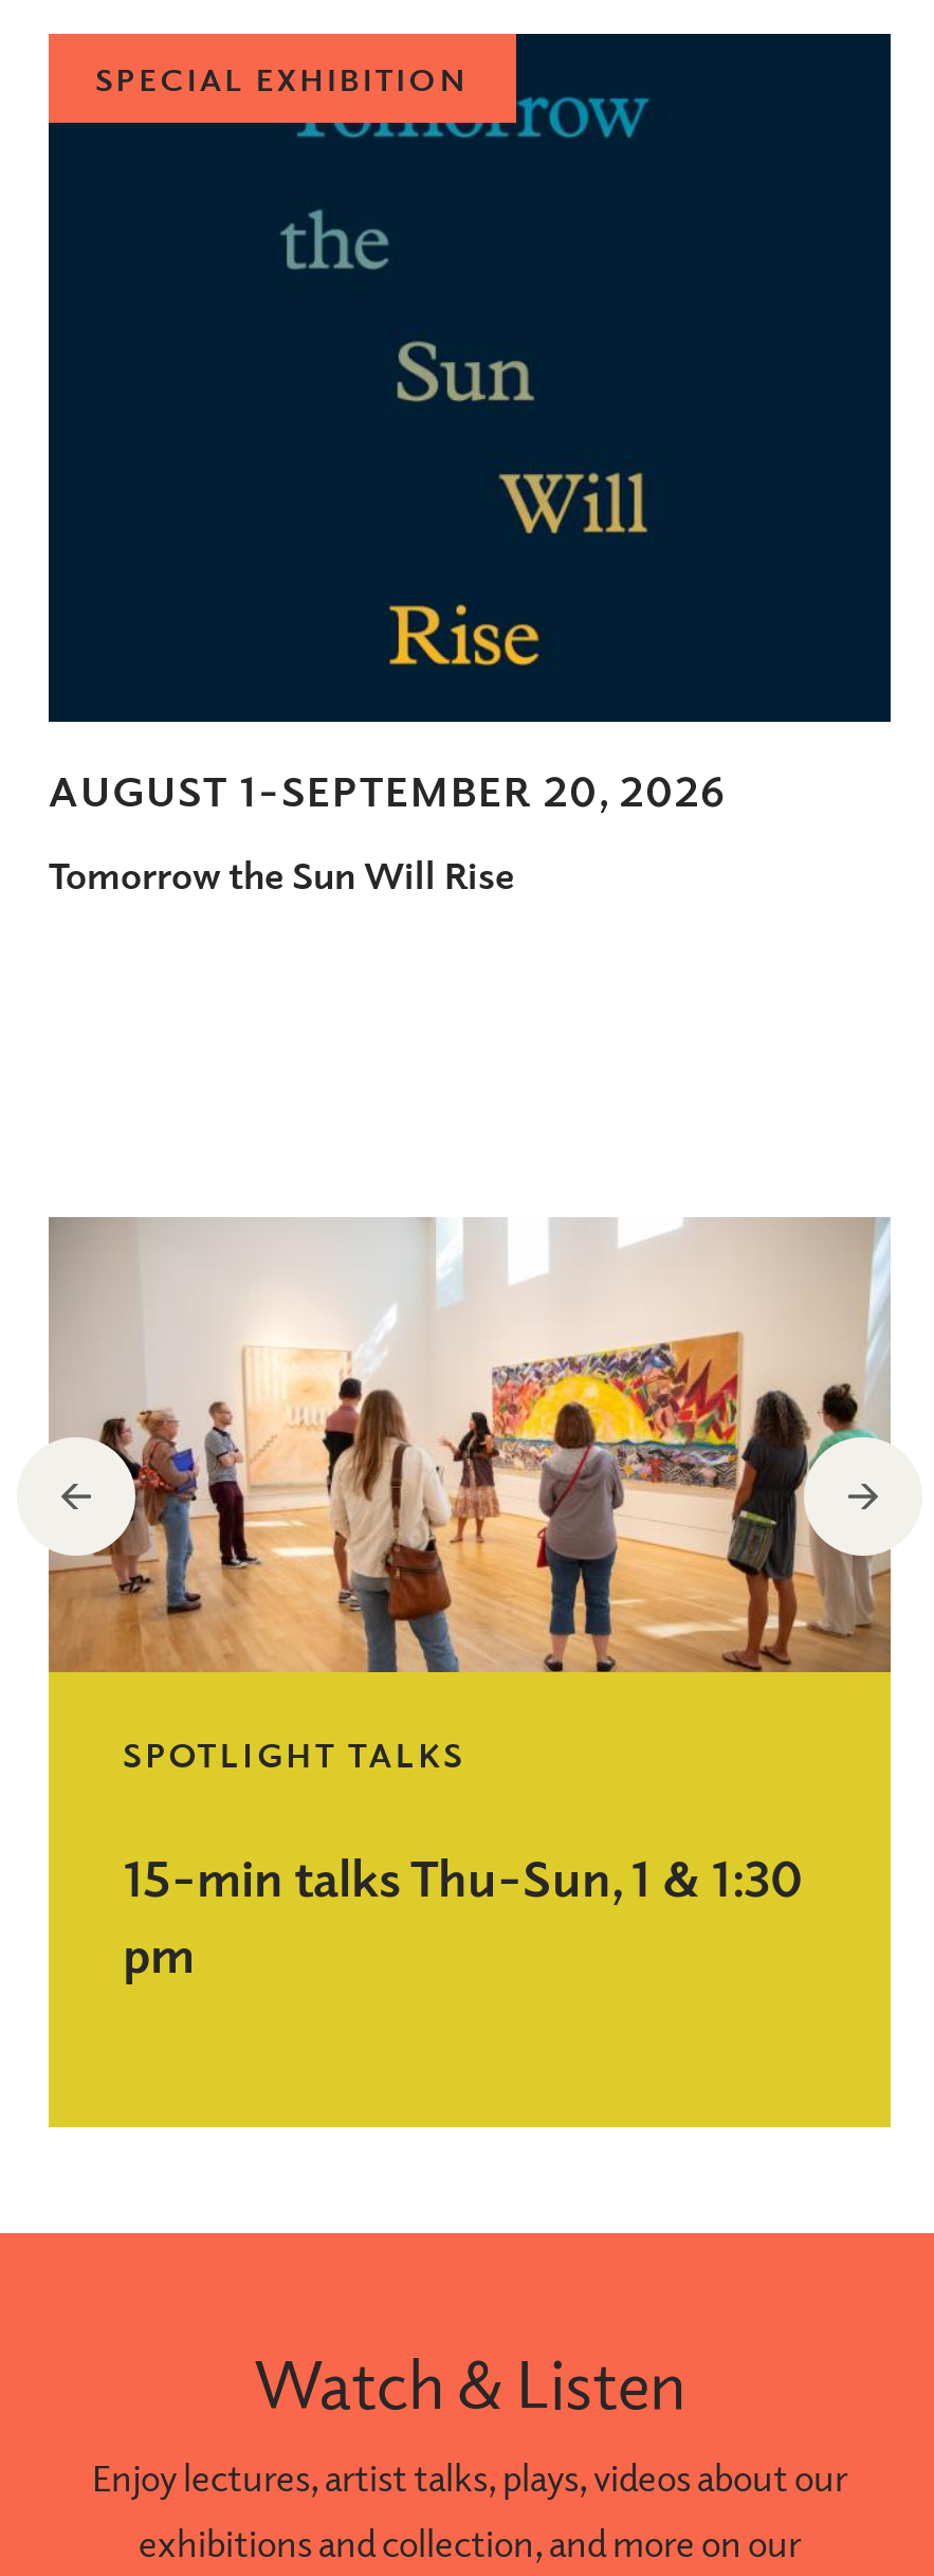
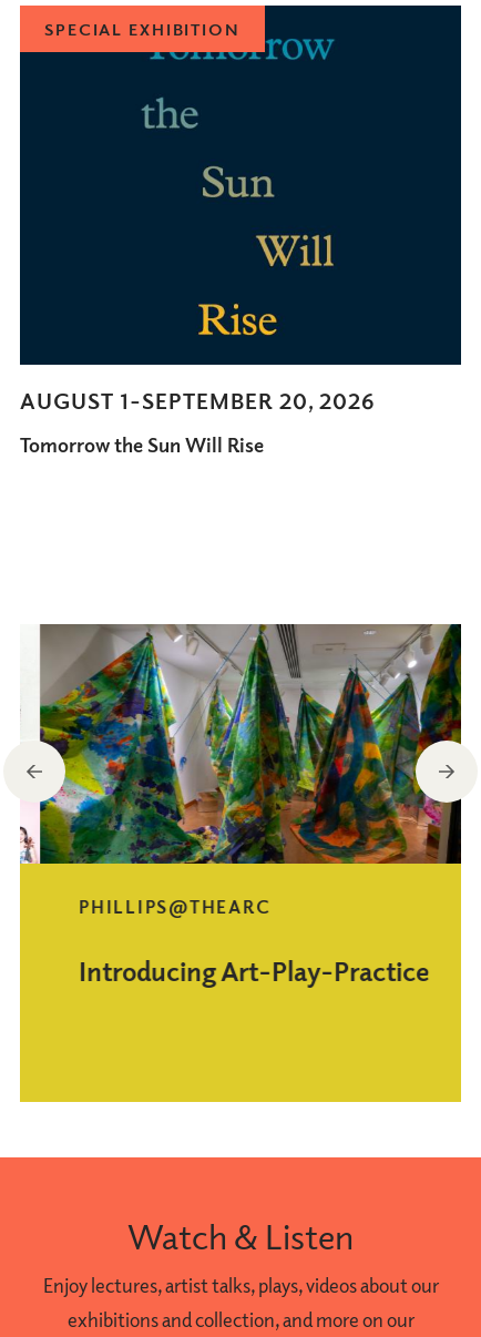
[47,1215,893,1775] [image] | SPOTLIGHT TALKS -> [20,623,462,918] [image] | PHILLIPS@THEARC
[123,1843,802,1983] 15-min talks Thu-Sun, 1 & 1:30 | pm -> [59,953,409,986] Introducing Art-Play-Practice

